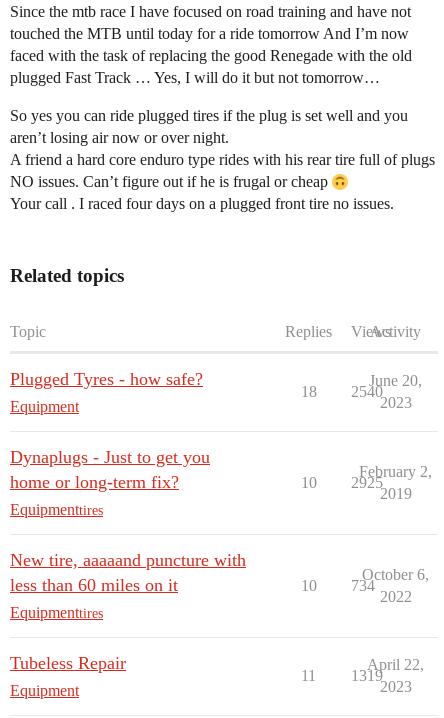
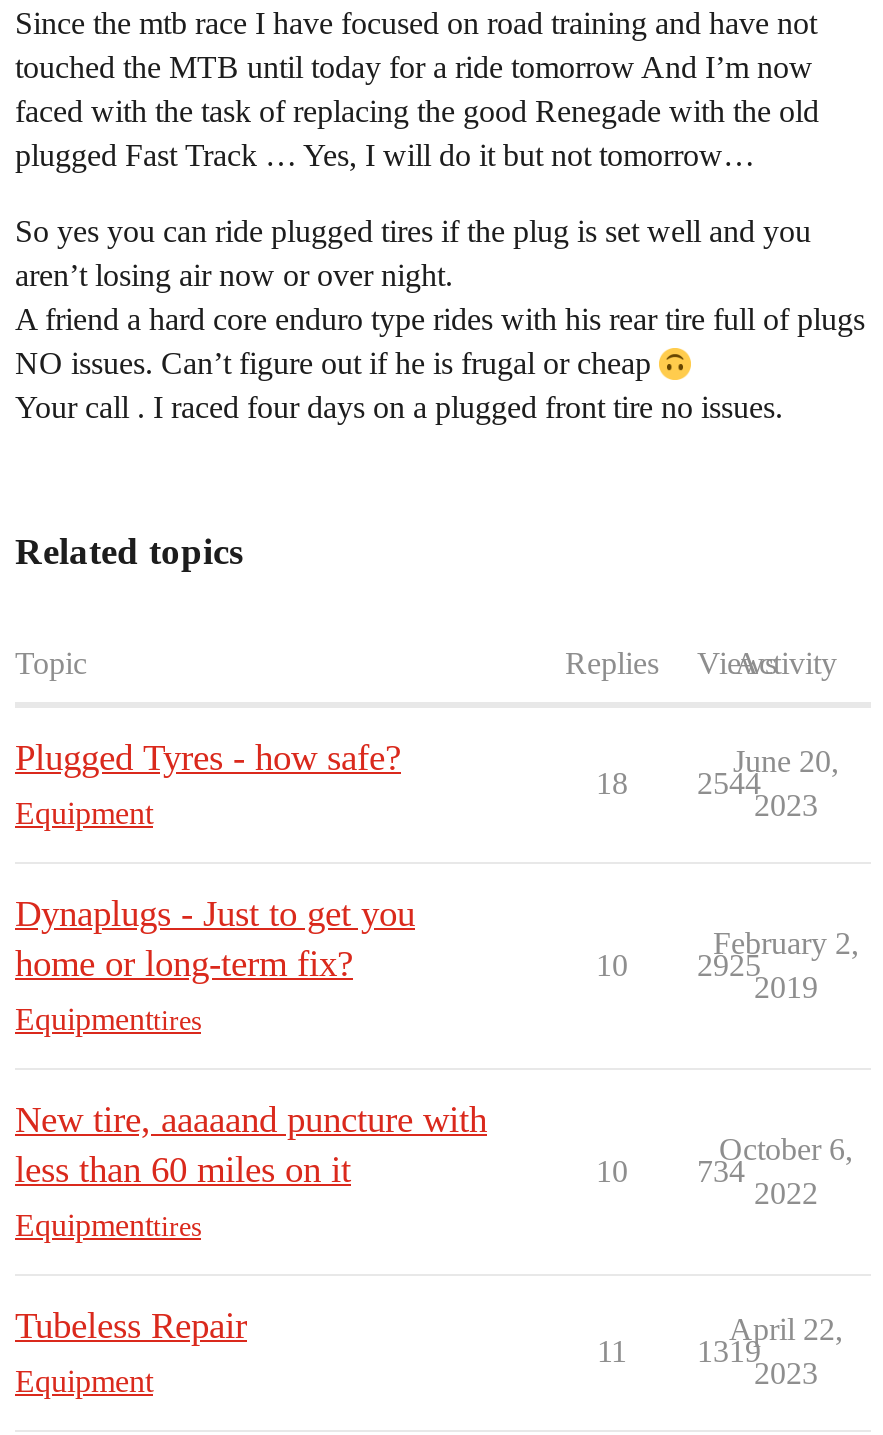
[351,383,383,400] 2540 -> [697,766,761,800] 2544

